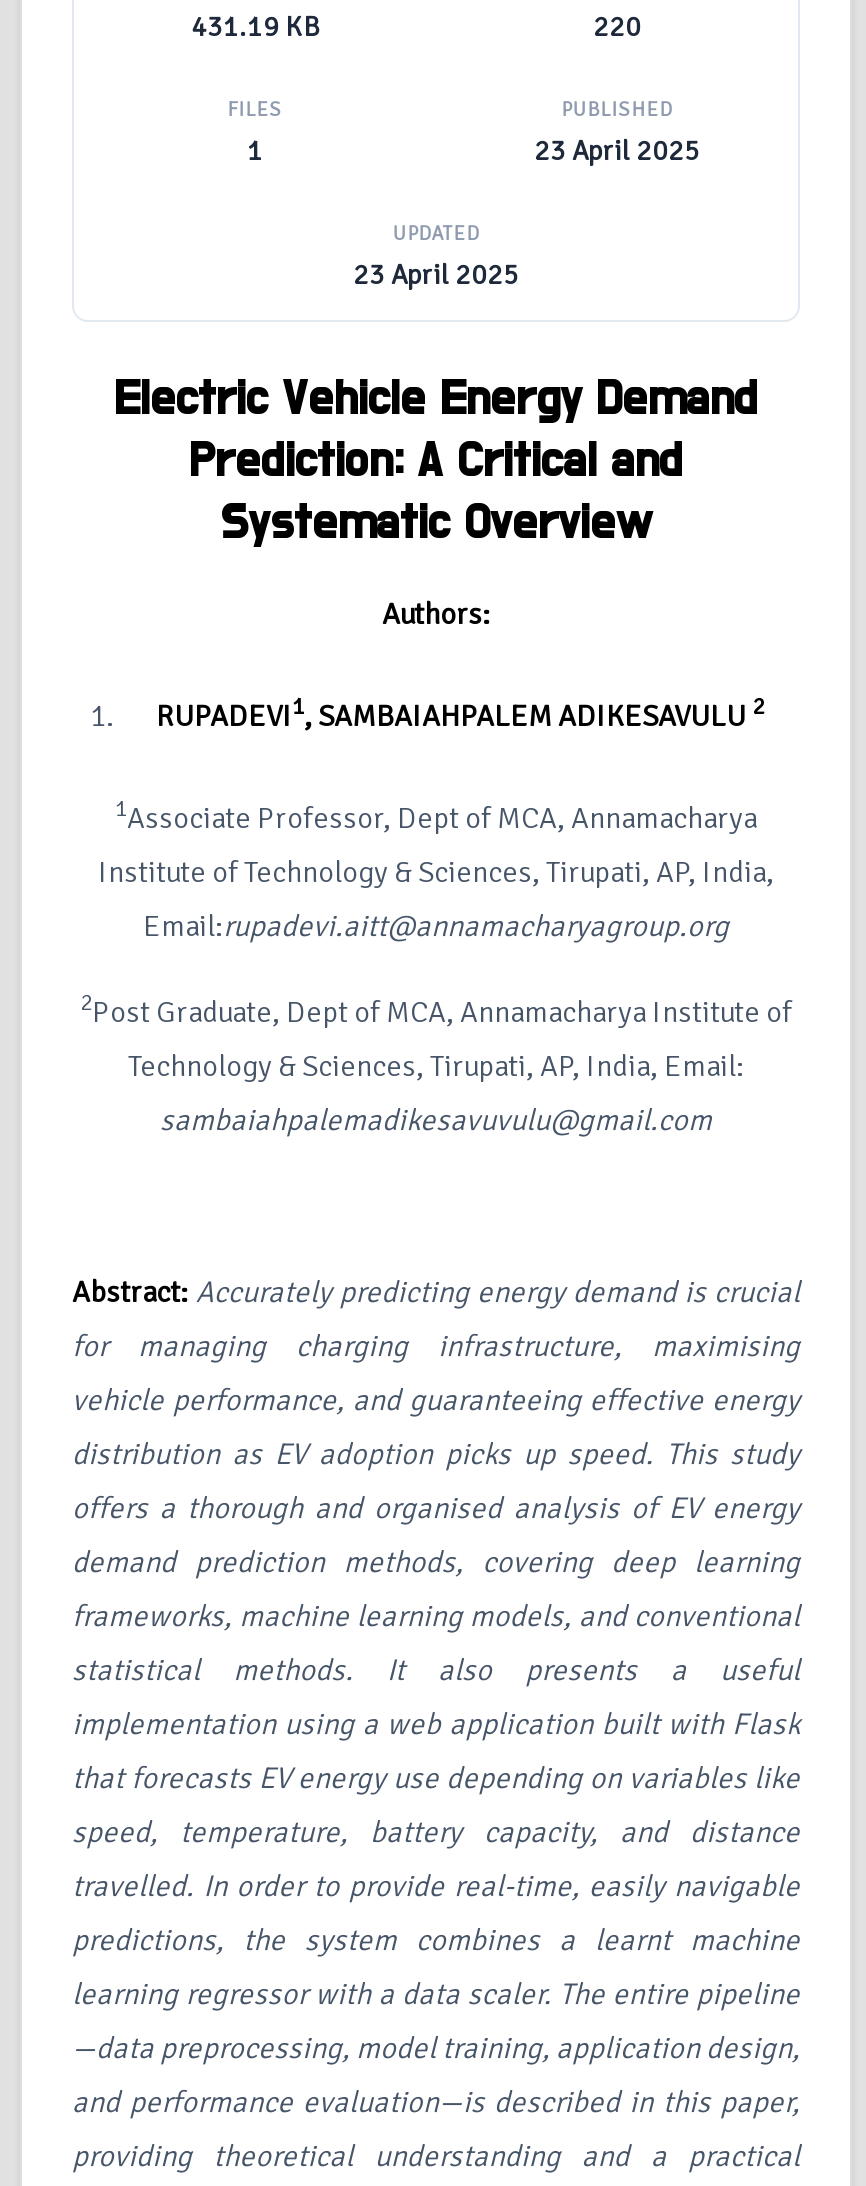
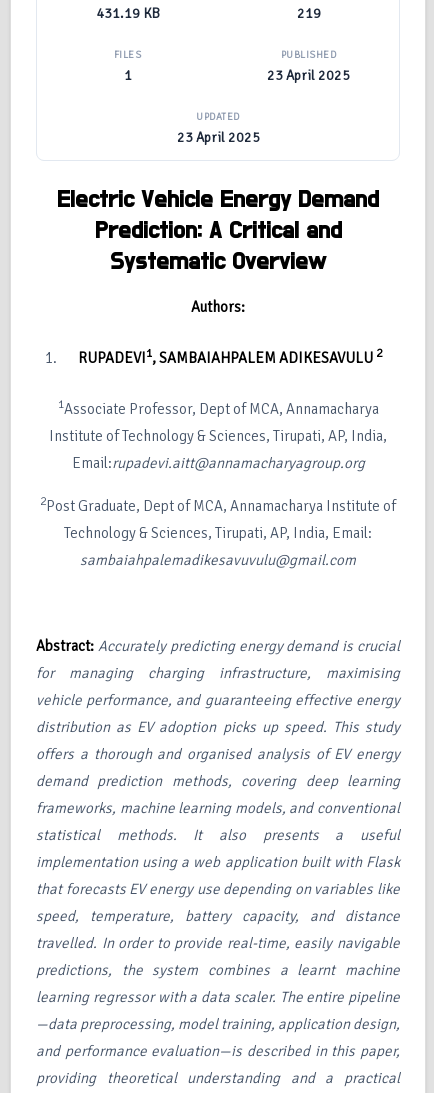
[593,10,641,44] 220 -> [296,5,320,22] 219

